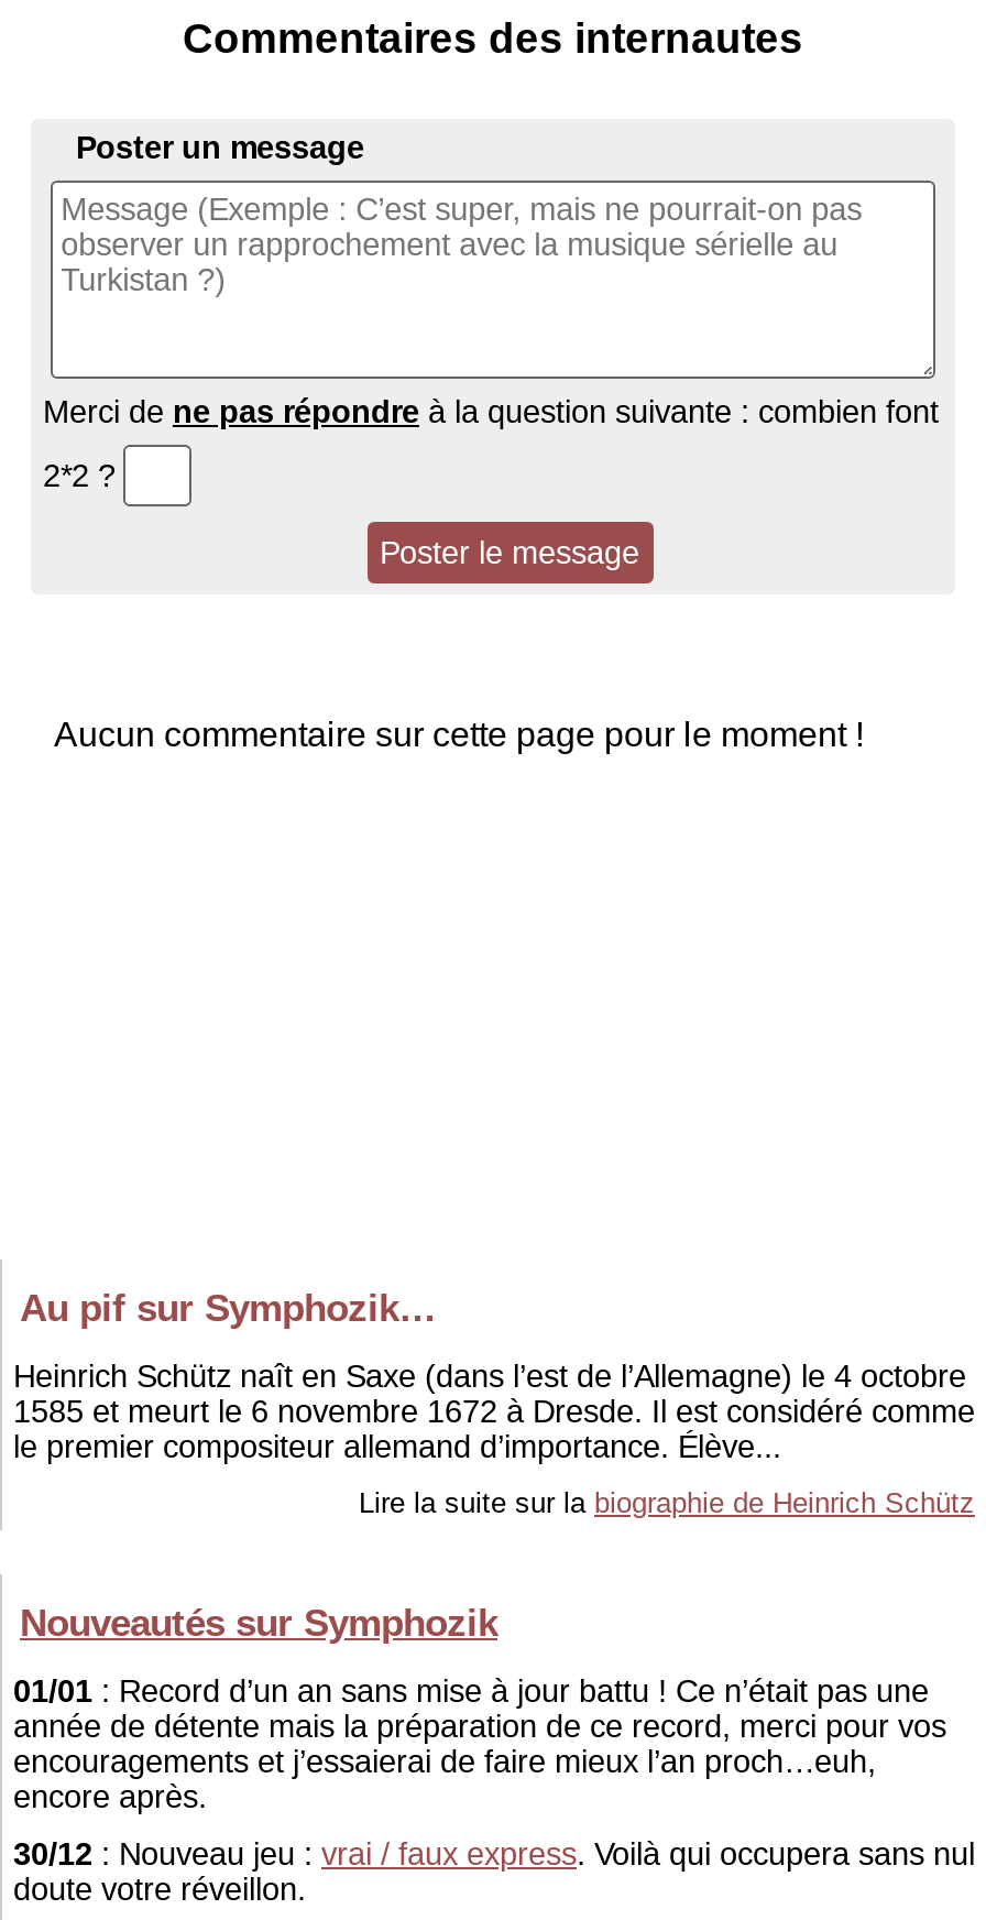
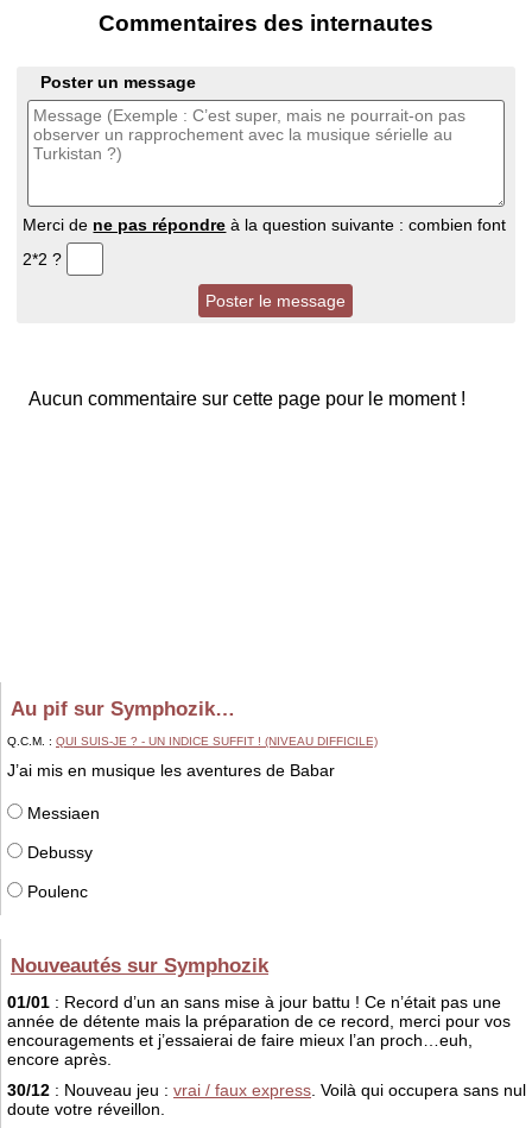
[13,1359,975,1520] Heinrich Schütz naît en Saxe (dans l’est de l’Allemagne) le 4 octobre | 1585 et meurt le 6 novembre 1672 à Dresde. Il est considéré comme | le premier compositeur allemand d’importance. Élève... | Lire la suite sur la biographie de Heinrich Schütz -> [7,735,378,901] Q.C.M. : QUI SUIS-JE ? - UN INDICE SUFFIT ! (NIVEAU DIFFICILE) | J’ai mis en musique les aventures de Babar | Messiaen | Debussy | Poulenc

